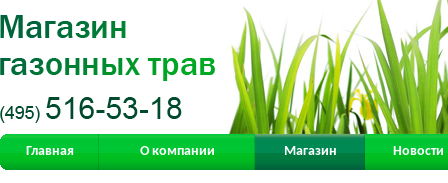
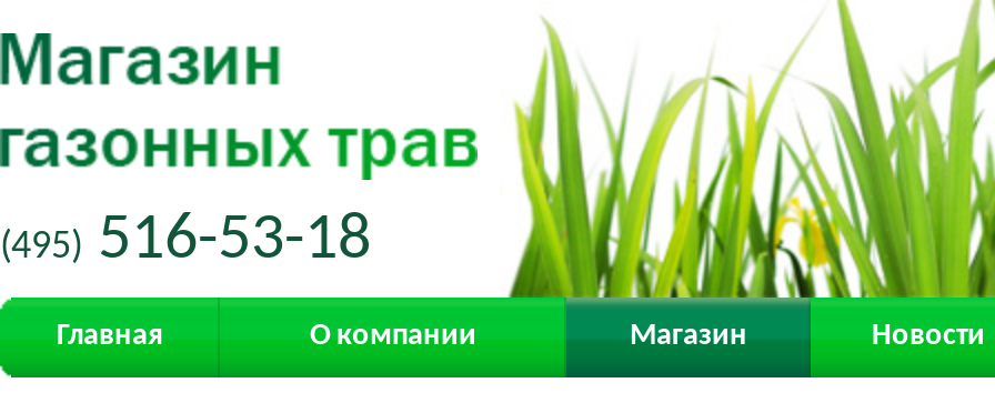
none -> [0,206,371,275] (495) 516-53-18

